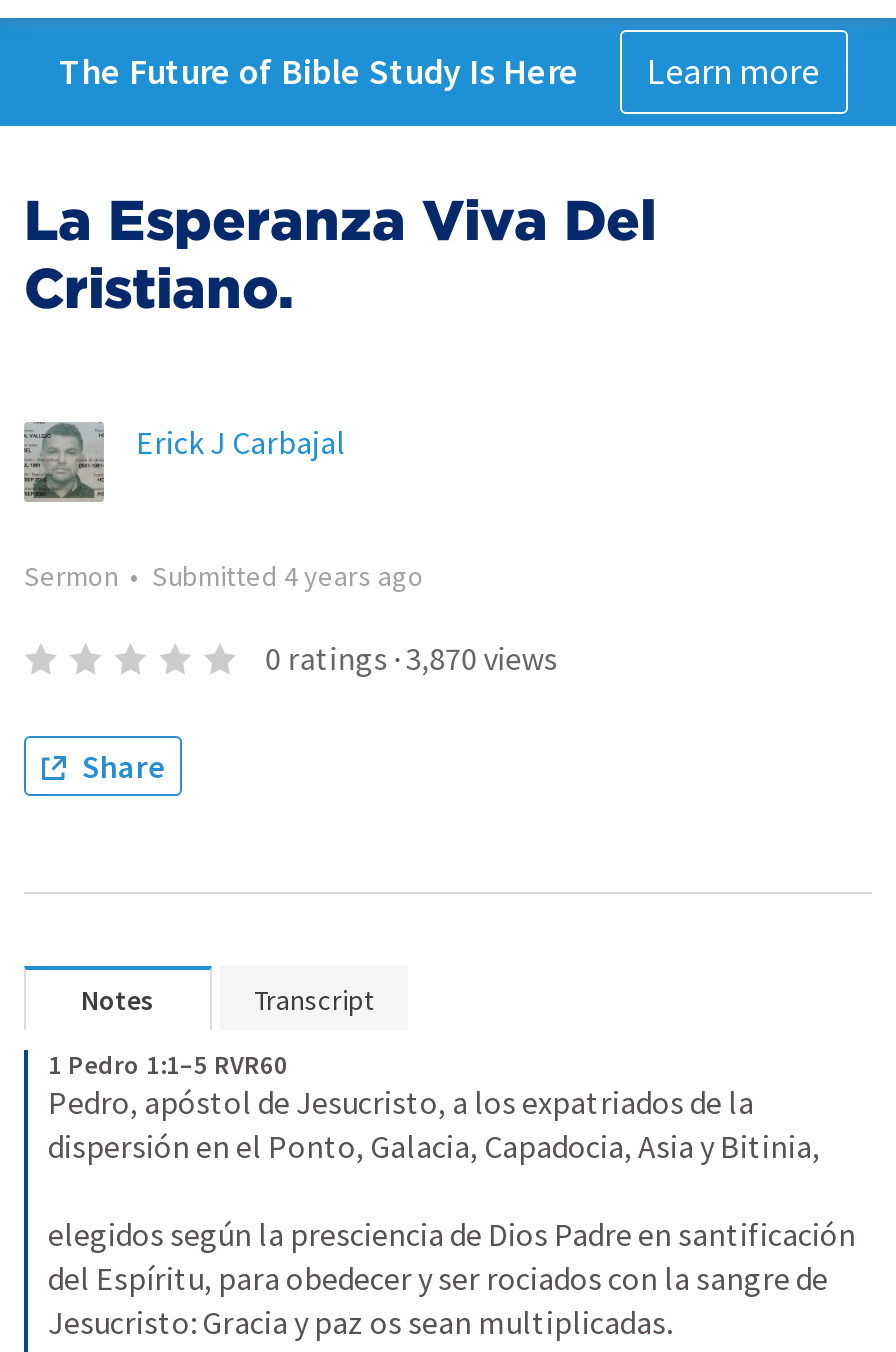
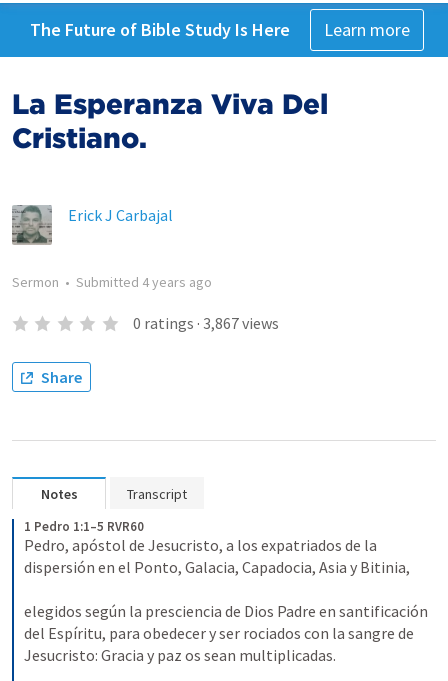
[265,638,557,678] 0 ratings · 3,870 views -> [133,313,279,333] 0 ratings · 3,867 views

